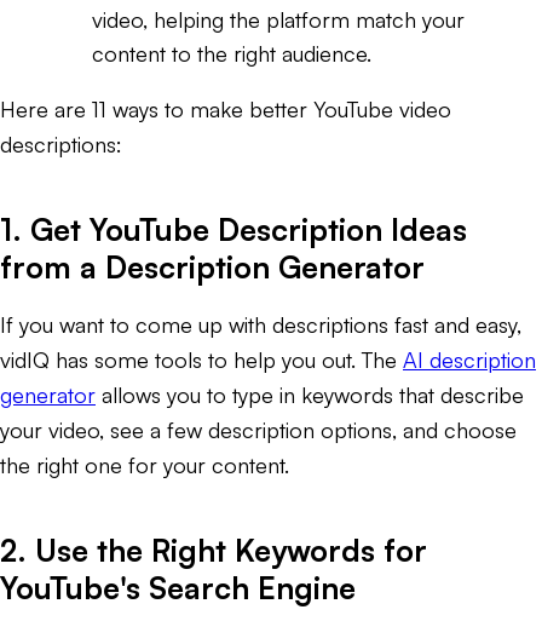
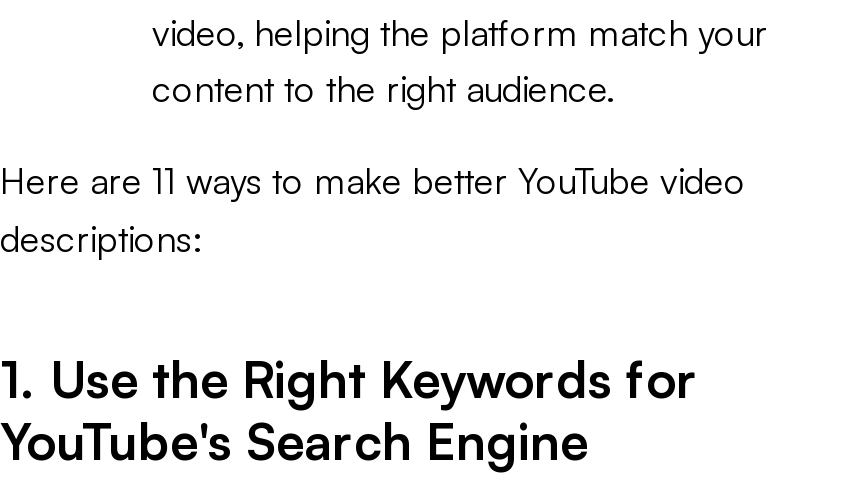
[0,210,536,569] 1. Get YouTube Description Ideas | from a Description Generator | If you want to come up with descriptions fast and easy, | vidIQ has some tools to help you out. The AI description | generator allows you to type in keywords that describe | your video, see a few description options, and choose | the right one for your content. | 2. Use the Right Keywords for -> [0,348,698,410] 1. Use the Right Keywords for

